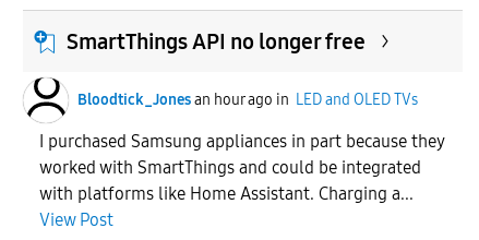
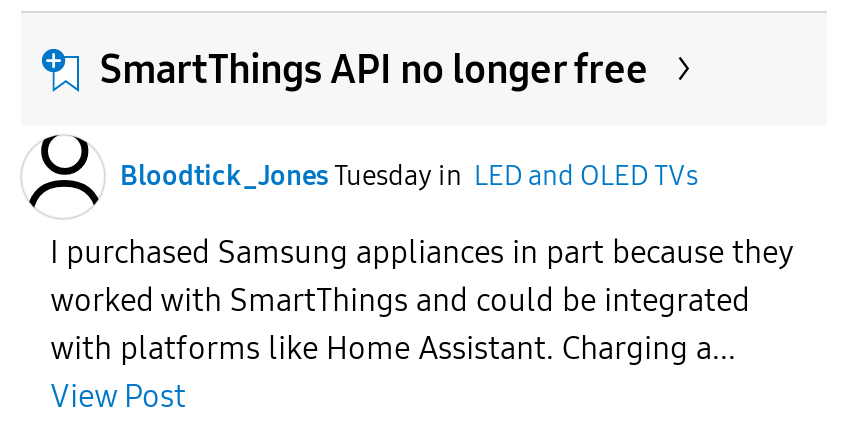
[77,91,417,109] Bloodtick_Jones an hour ago in LED and OLED TVs -> [120,159,698,193] Bloodtick_Jones Tuesday in LED and OLED TVs

